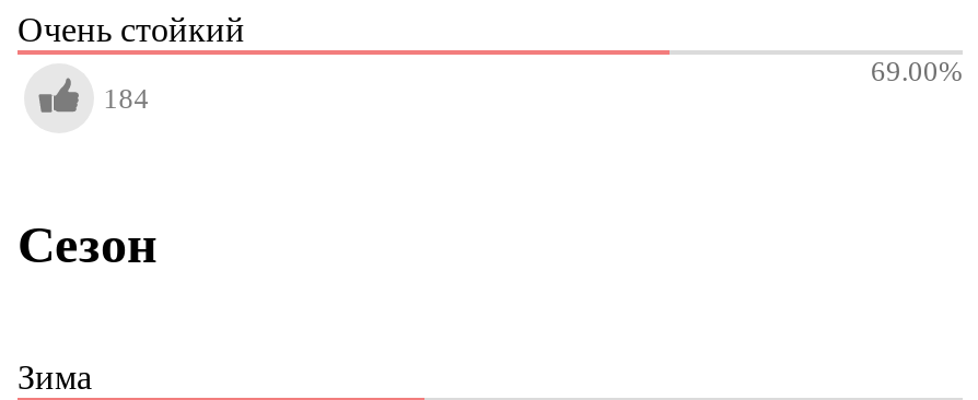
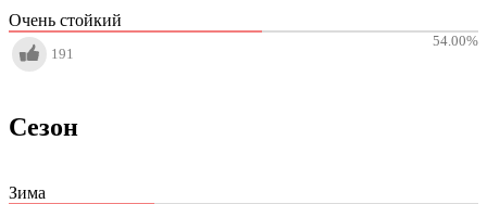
[871,56,963,86] 69.00% -> [433,33,478,48] 54.00%
[103,84,149,114] 184 -> [51,47,74,62] 191

